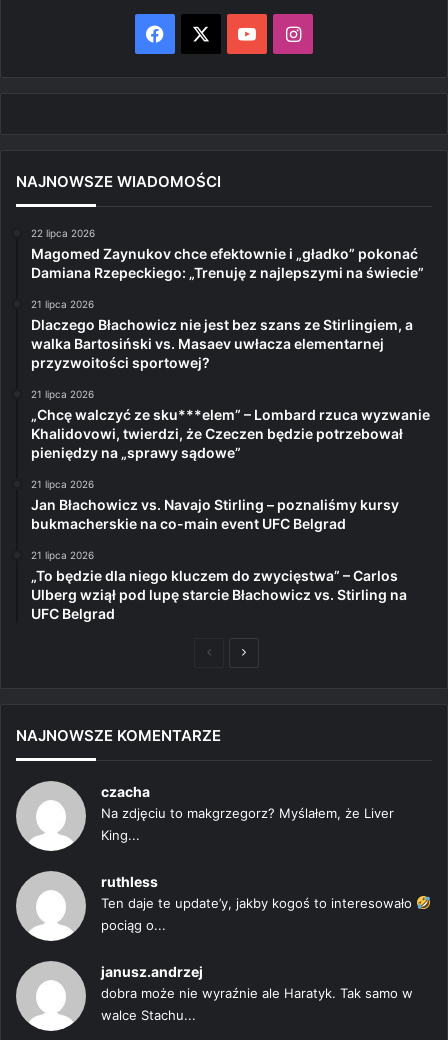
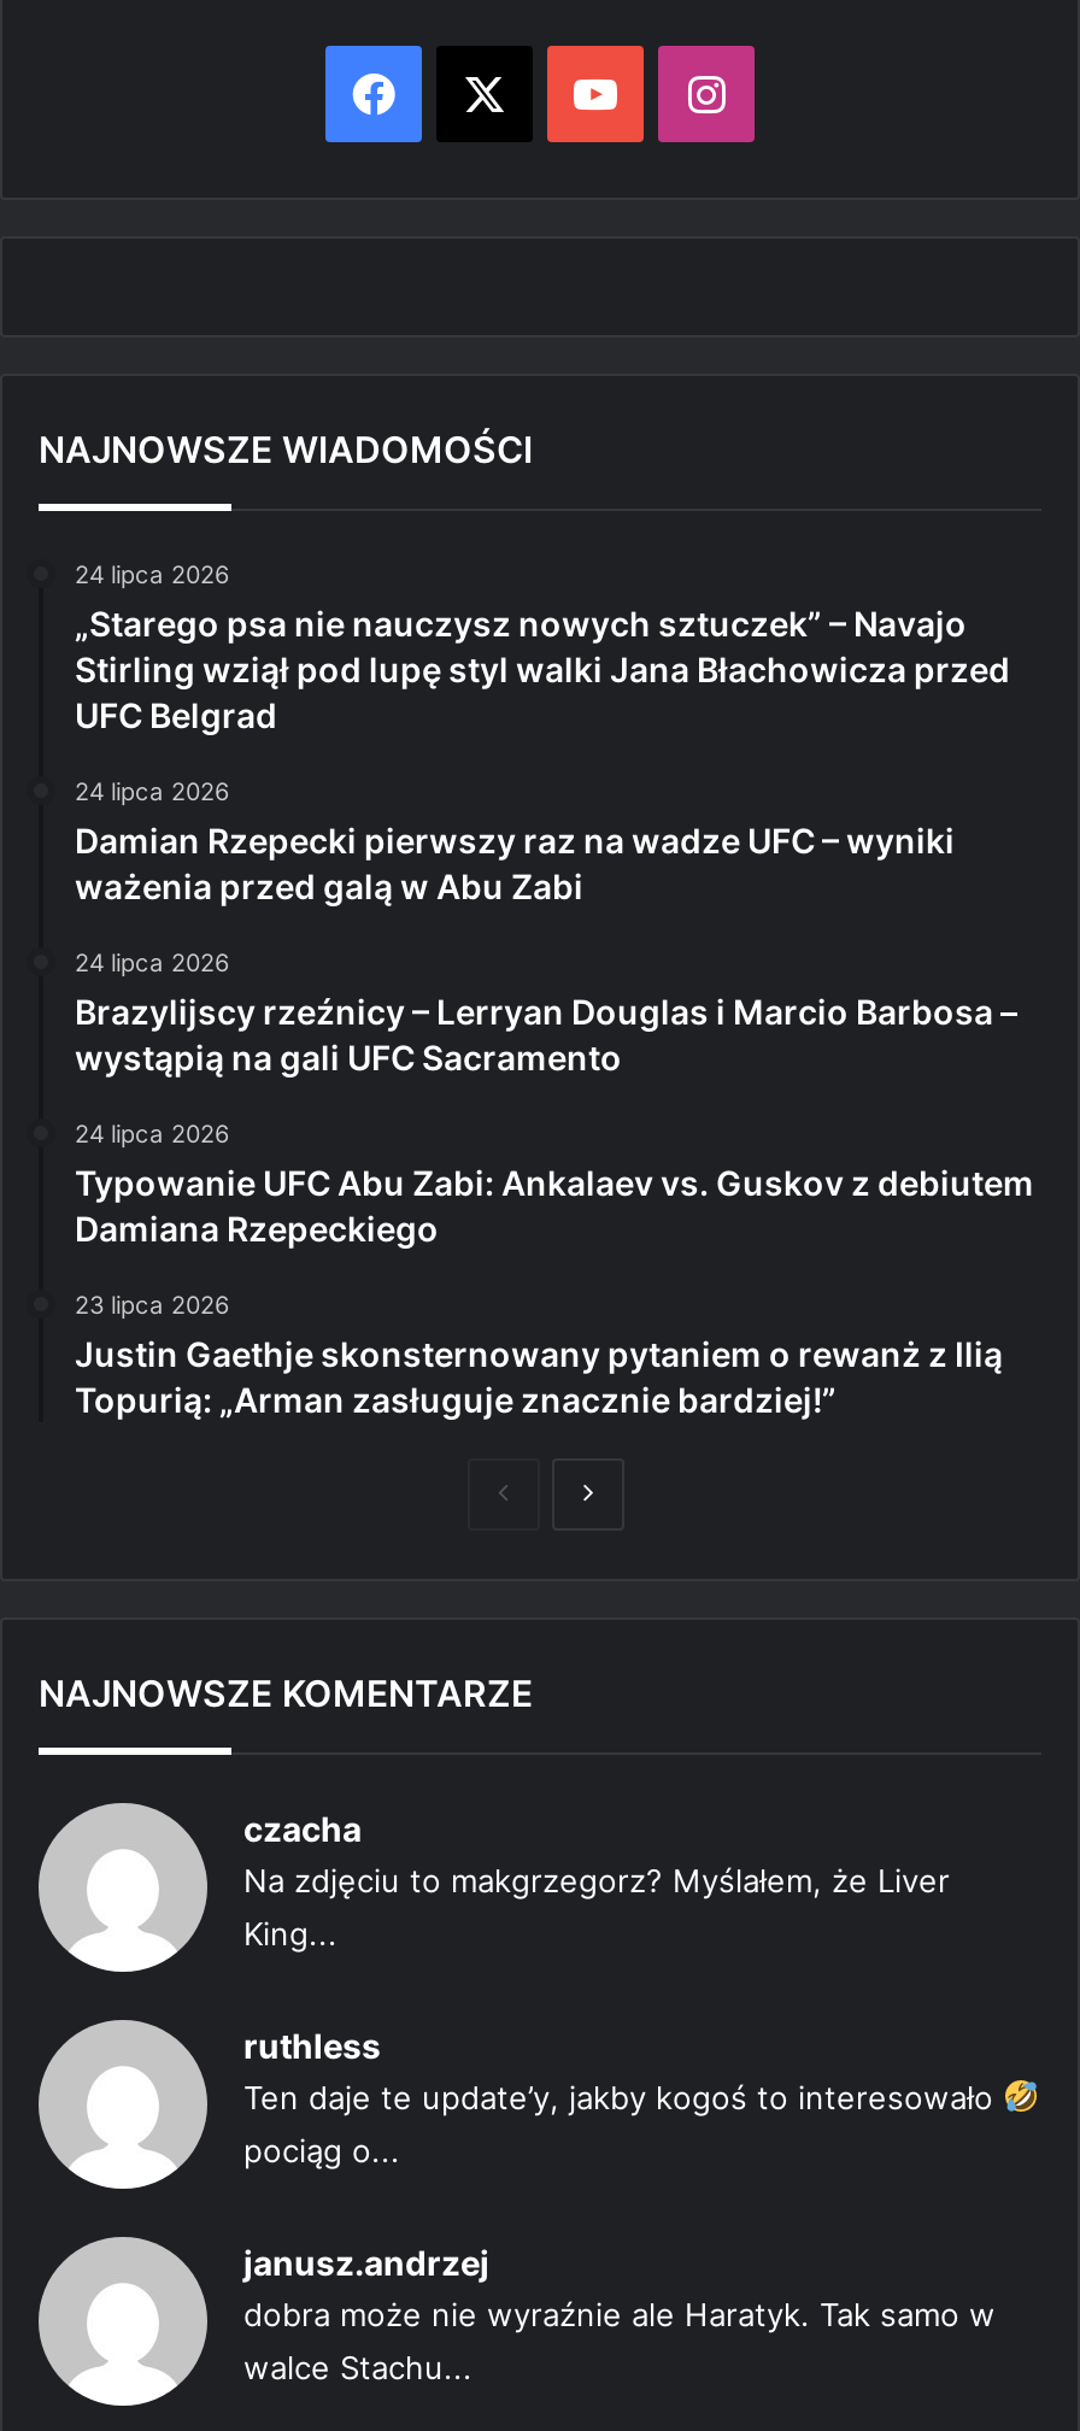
[31,227,430,603] 22 lipca 2026 | Magomed Zaynukov chce efektownie i „gładko” pokonać | Damiana Rzepeckiego: „Trenuję z najlepszymi na świecie” | 21 lipca 2026 | Dlaczego Błachowicz nie jest bez szans ze Stirlingiem, a | walka Bartosiński vs. Masaev uwłacza elementarnej | przyzwoitości sportowej? | 21 lipca 2026 | „Chcę walczyć ze sku***elem” – Lombard rzuca wyzwanie | Khalidovowi, twierdzi, że Czeczen będzie potrzebował | pieniędzy na „sprawy sądowe” | 21 lipca 2026 | Jan Błachowicz vs. Navajo Stirling – poznaliśmy kursy | bukmacherskie na co-main event UFC Belgrad | 21 lipca 2026 | „To będzie dla niego kluczem do zwycięstwa” – Carlos | Ulberg wziął pod lupę starcie Błachowicz vs. Stirling na -> [75,559,1010,690] 24 lipca 2026 | „Starego psa nie nauczysz nowych sztuczek” – Navajo | Stirling wziął pod lupę styl walki Jana Błachowicza przed
moved [31,605,115,622] -> [75,694,277,735]: UFC Belgrad
none -> [75,776,1034,1420] 24 lipca 2026 | Damian Rzepecki pierwszy raz na wadze UFC – wyniki | ważenia przed galą w Abu Zabi | 24 lipca 2026 | Brazylijscy rzeźnicy – Lerryan Douglas i Marcio Barbosa – | wystąpią na gali UFC Sacramento | 24 lipca 2026 | Typowanie UFC Abu Zabi: Ankalaev vs. Guskov z debiutem | Damiana Rzepeckiego | 23 lipca 2026 | Justin Gaethje skonsternowany pytaniem o rewanż z Ilią | Topurią: „Arman zasługuje znacznie bardziej!”

